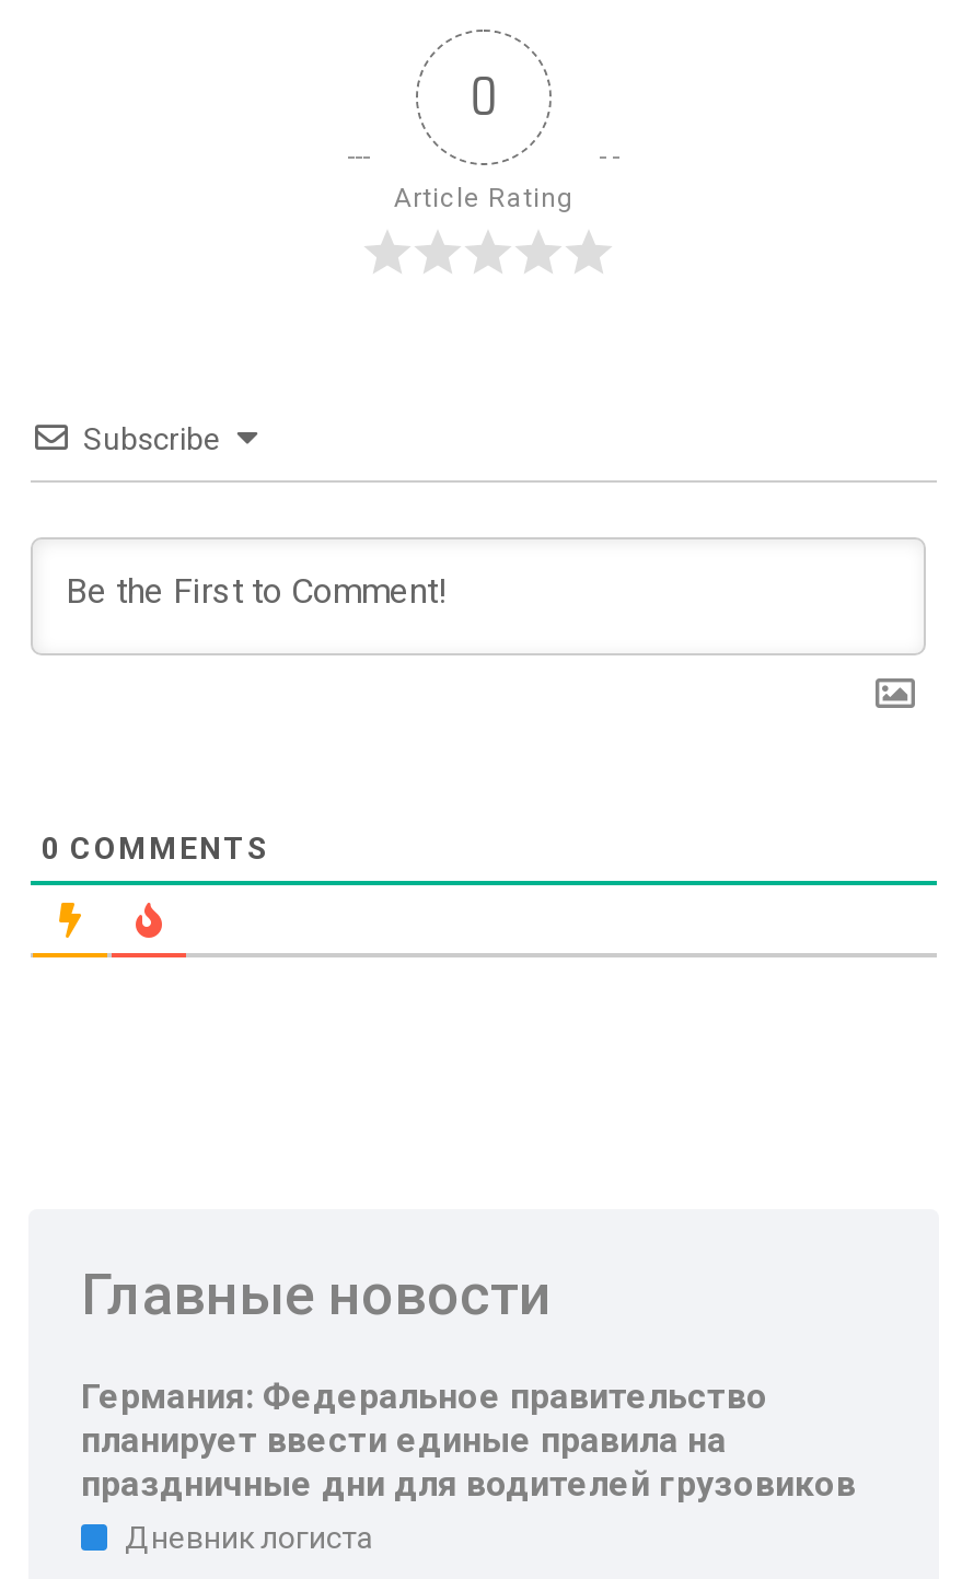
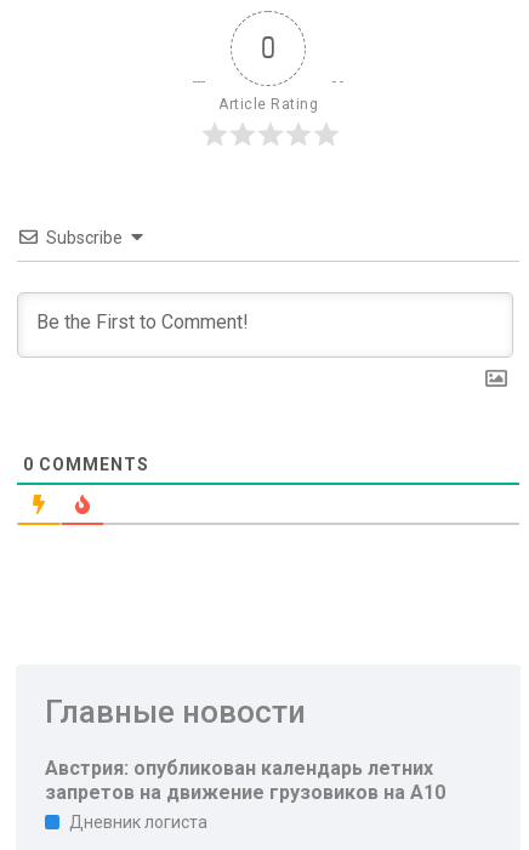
[81,1375,856,1505] Германия: Федеральное правительство | планирует ввести единые правила на | праздничные дни для водителей грузовиков -> [45,757,445,804] Австрия: опубликован календарь летних | запретов на движение грузовиков на А10

